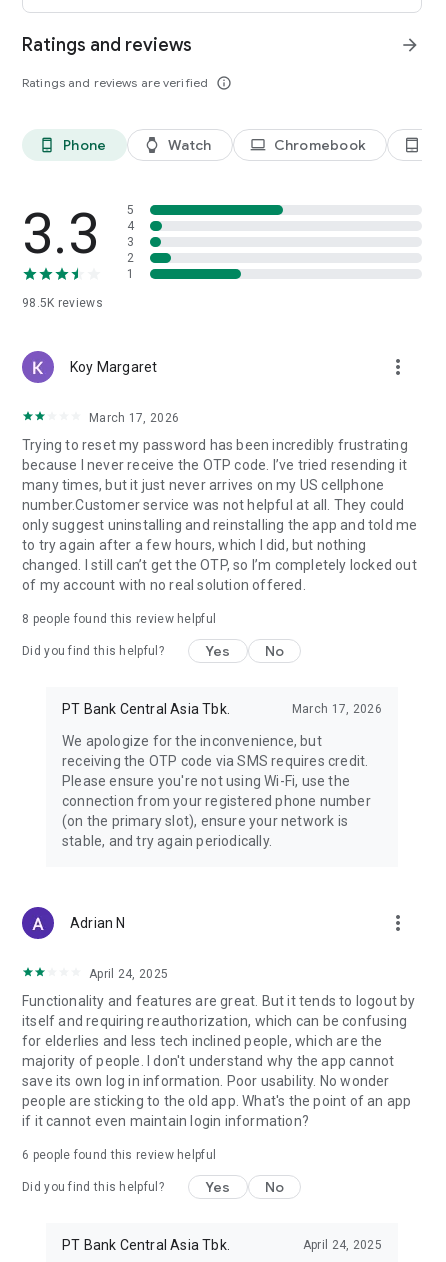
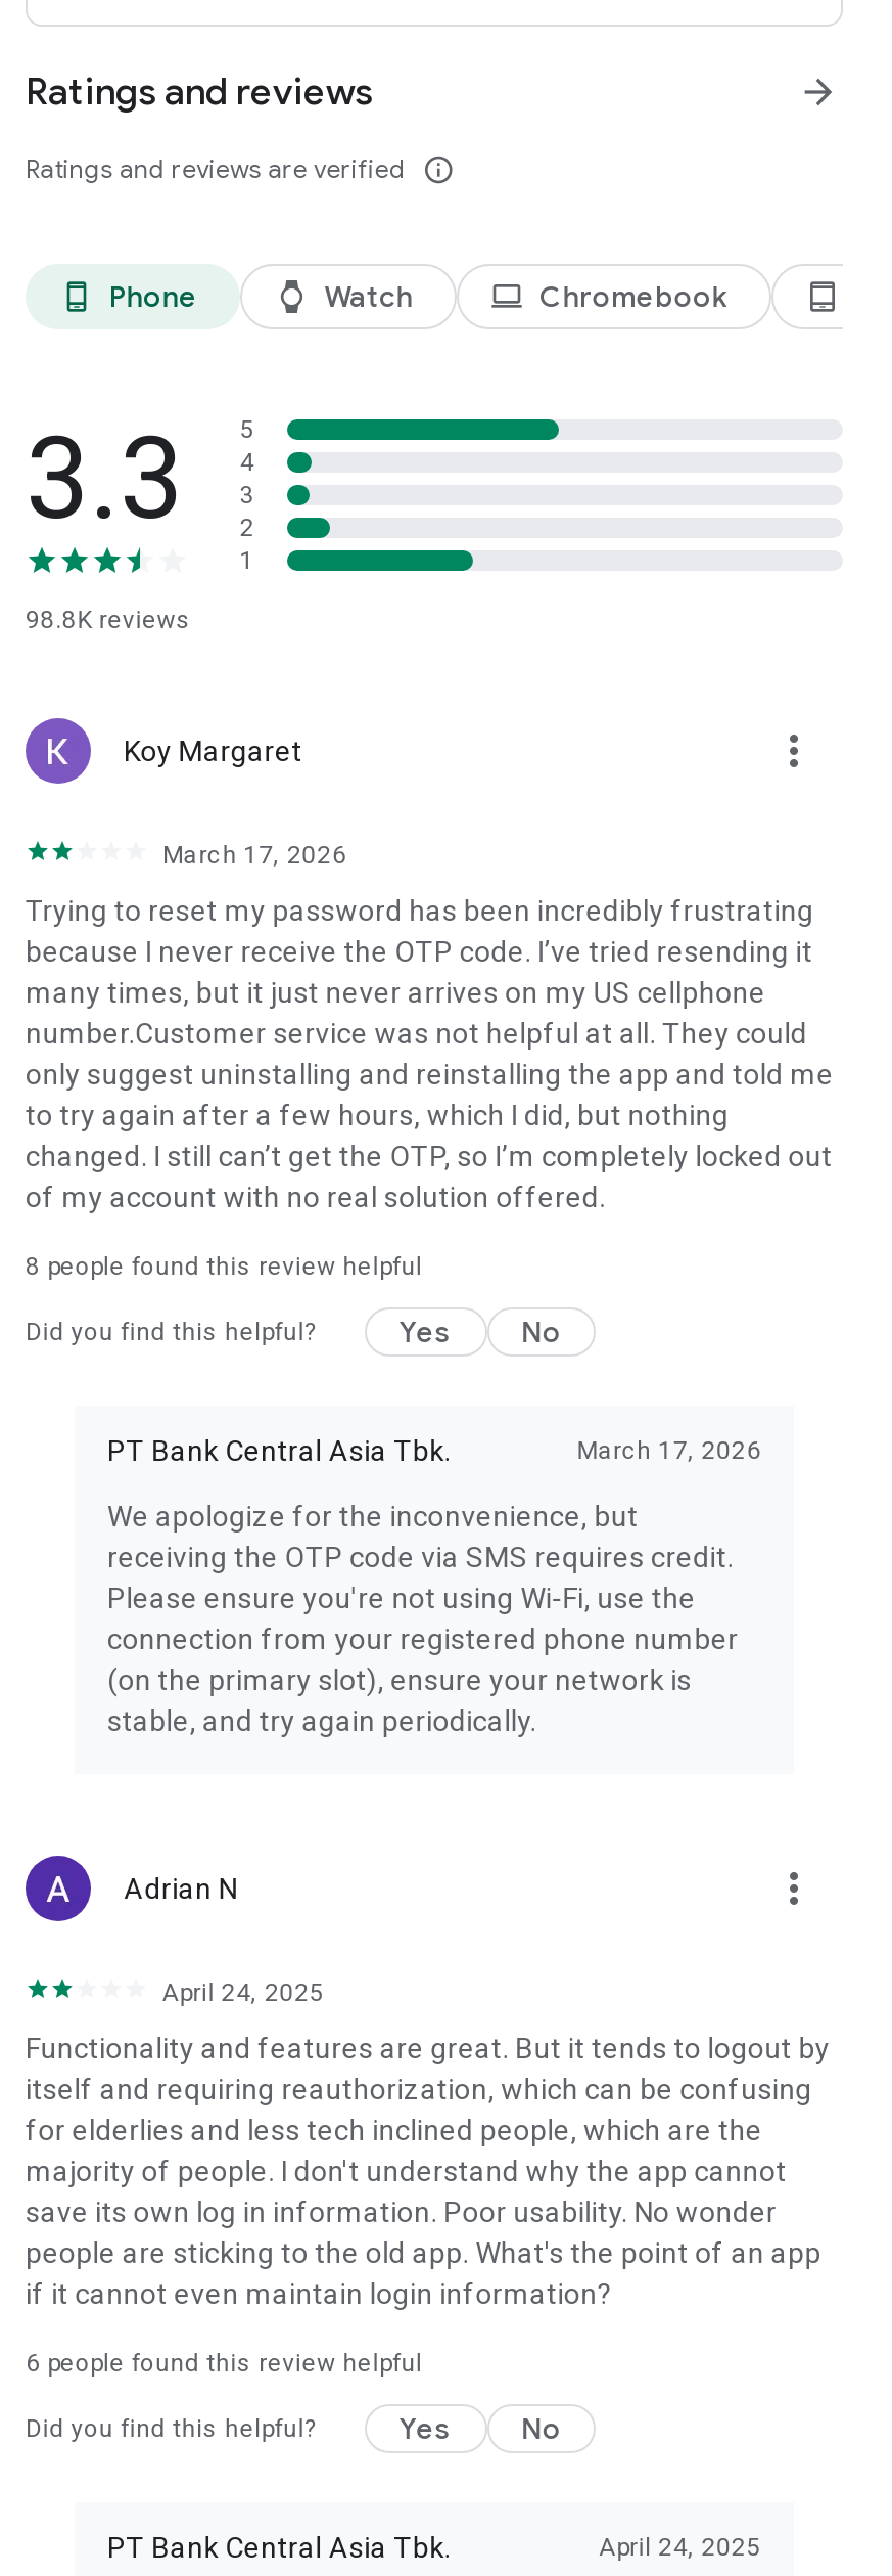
[22,296,103,310] 98.5K reviews -> [26,606,191,634] 98.8K reviews

